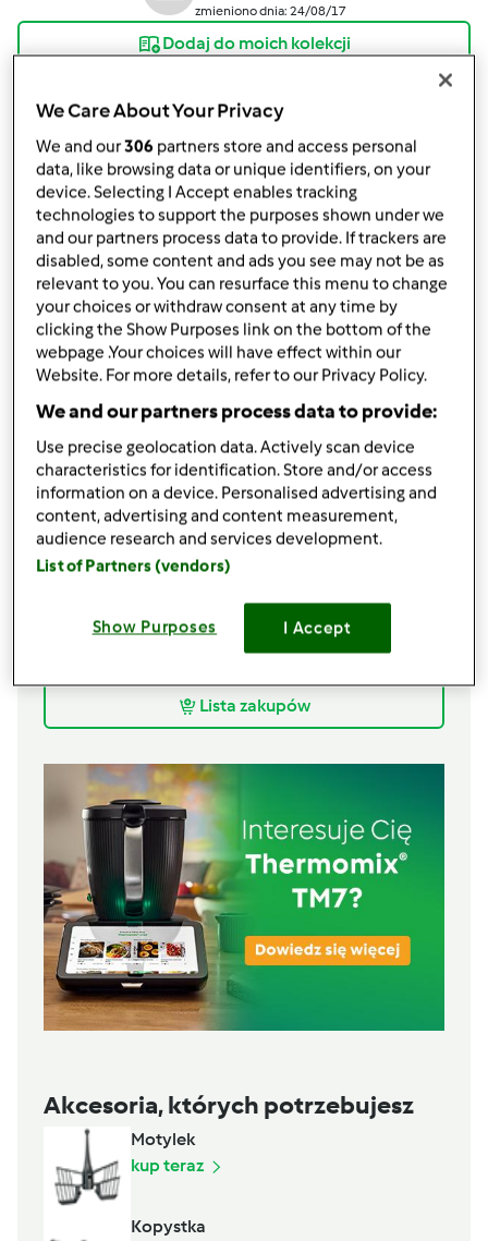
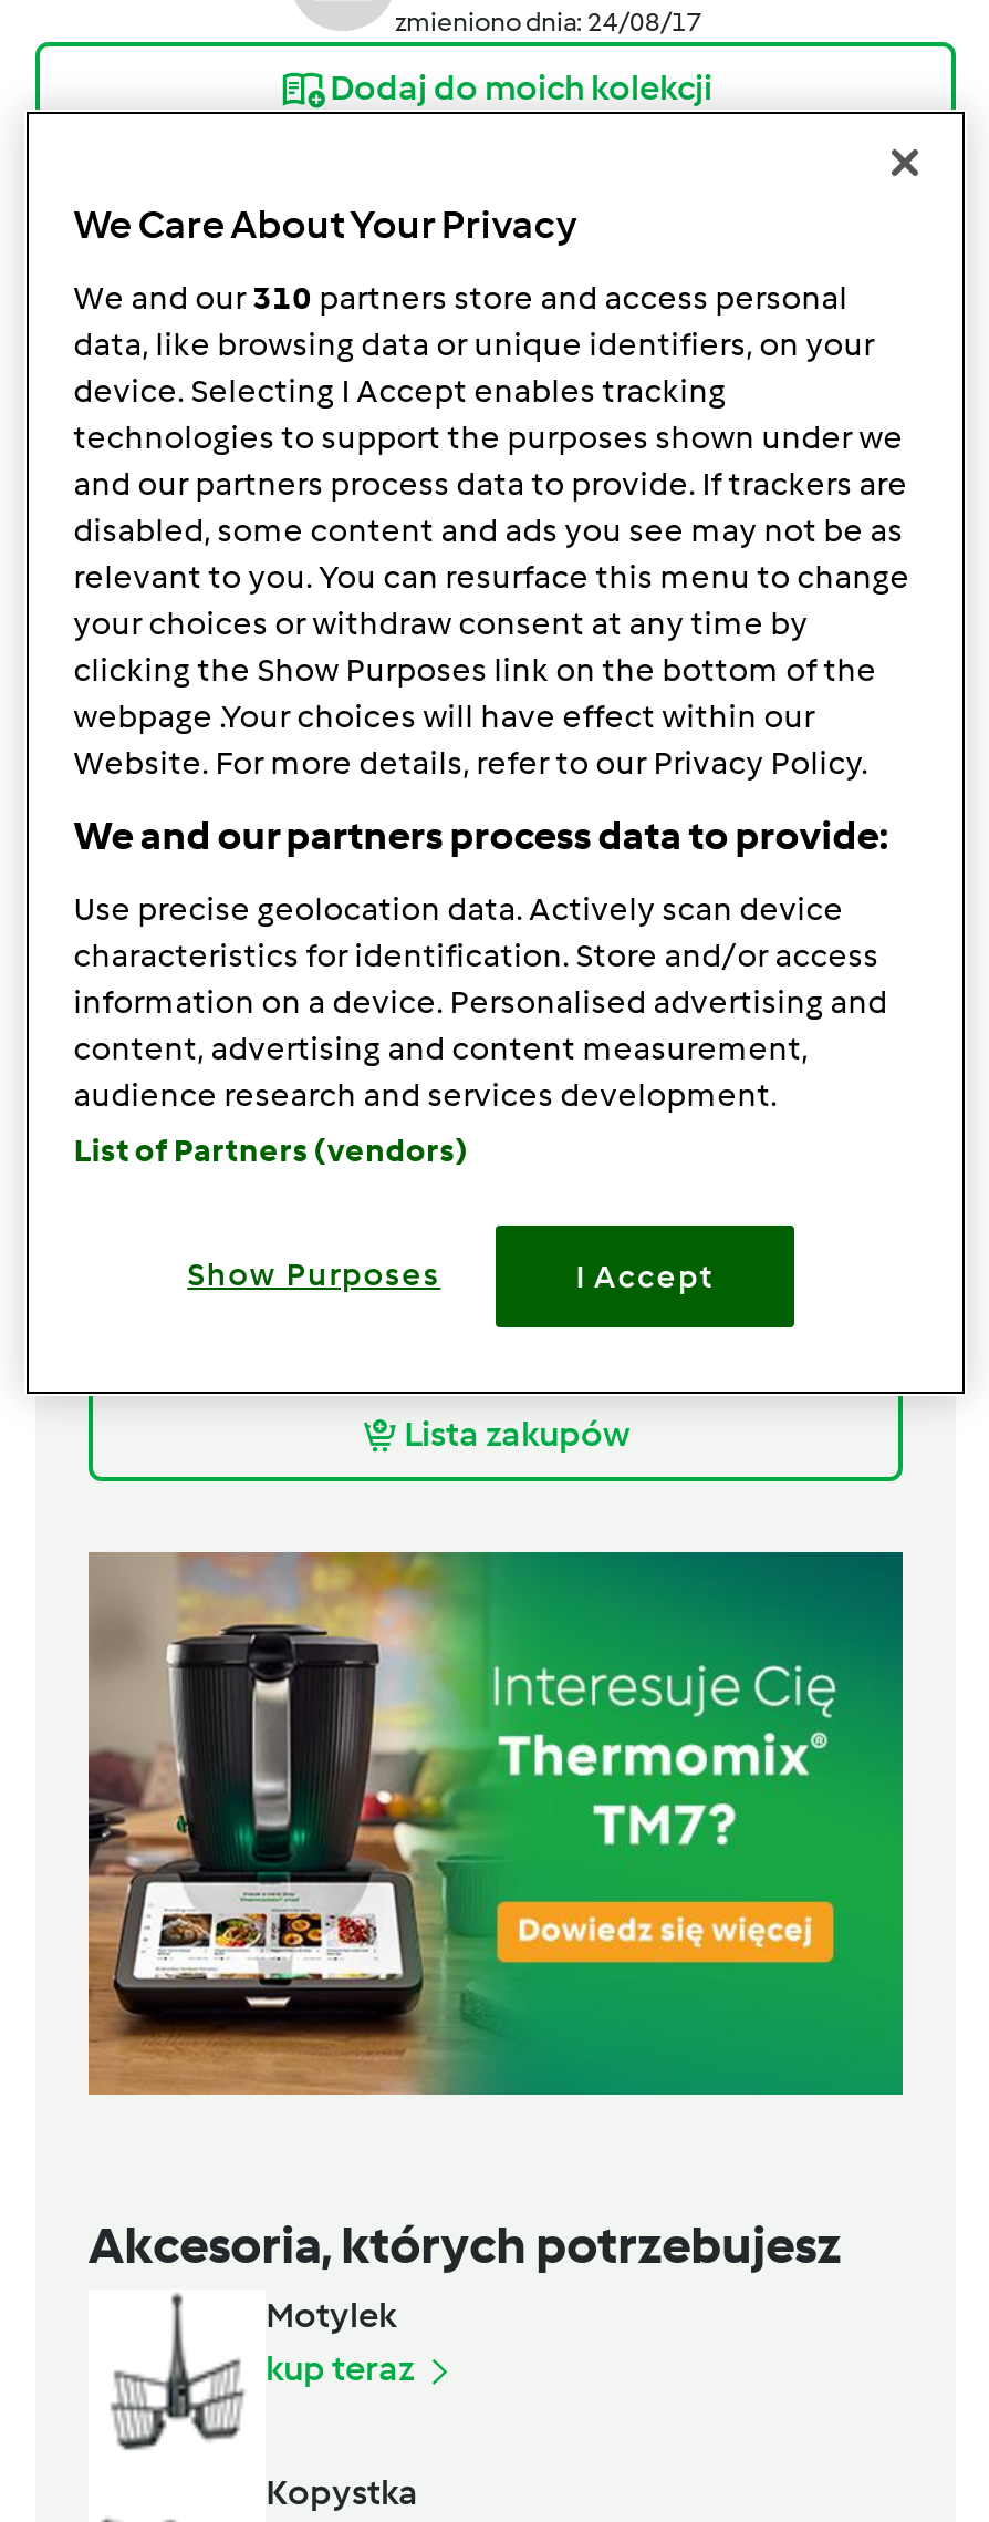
[36,136,417,156] We and our306 partners store and access personal -> [73,277,848,317] We and our310 partners store and access personal

